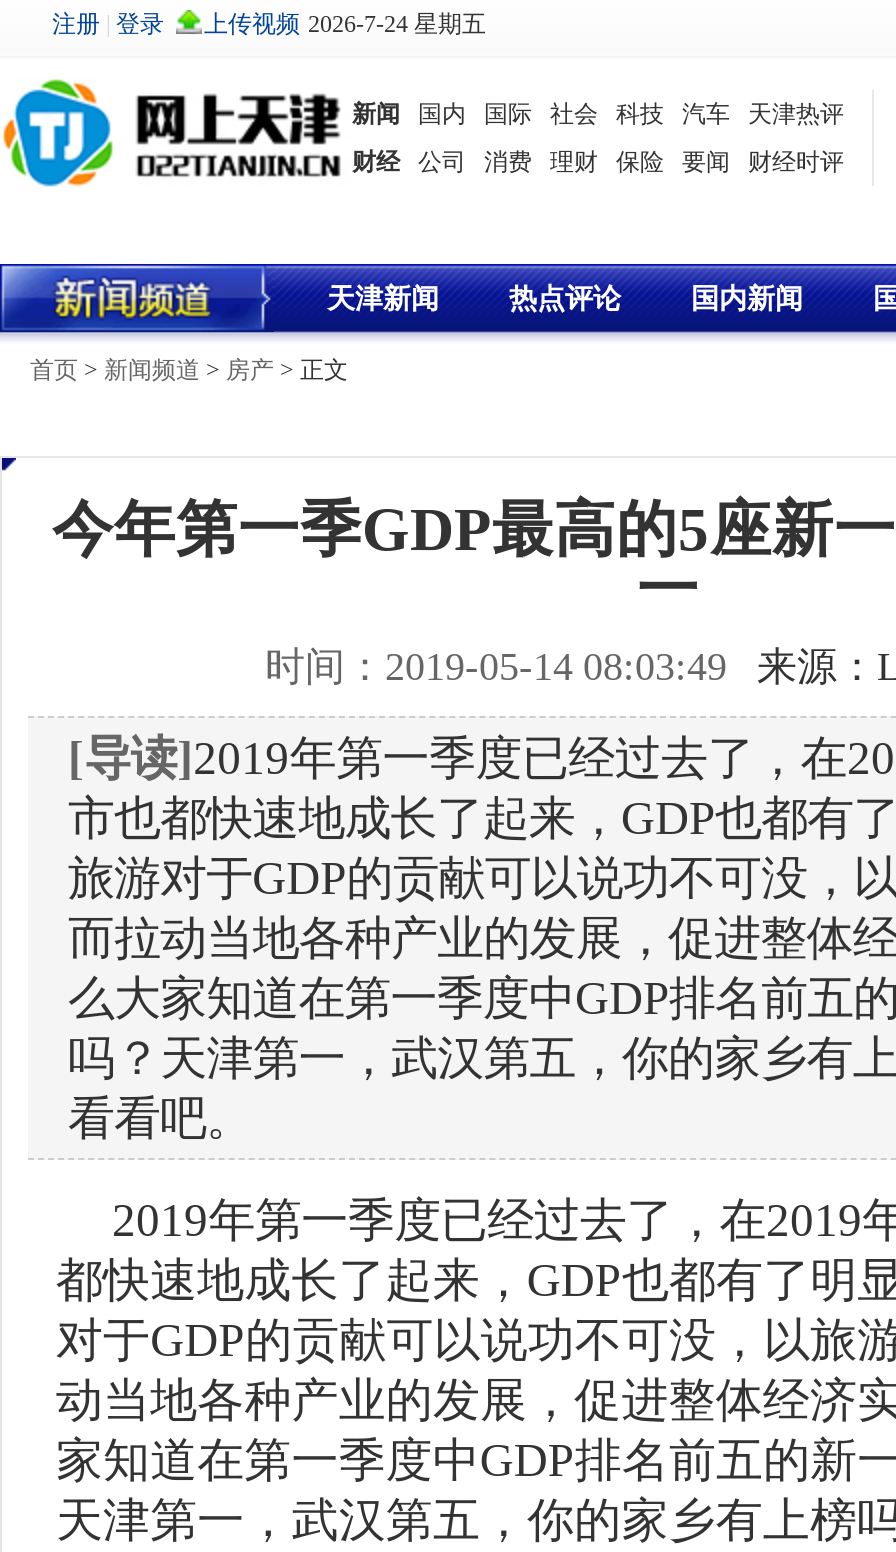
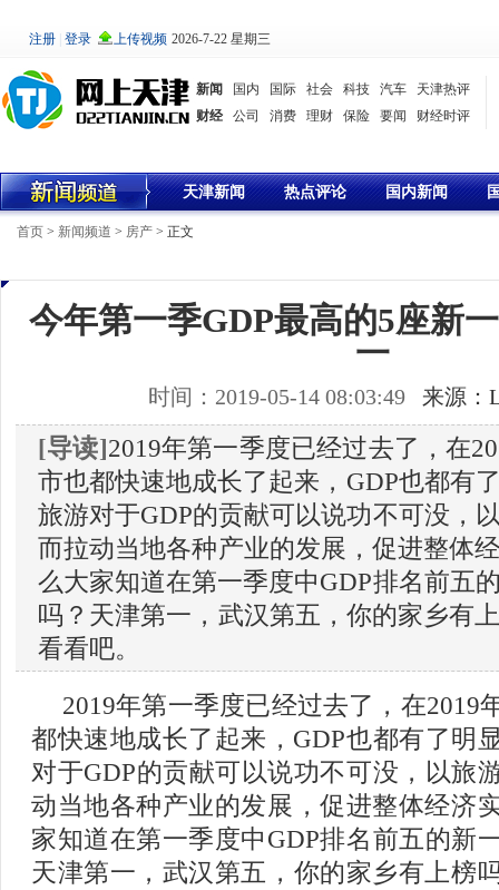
[308,10,486,38] 2026-7-24 星期五 -> [172,31,271,47] 2026-7-22 星期三

